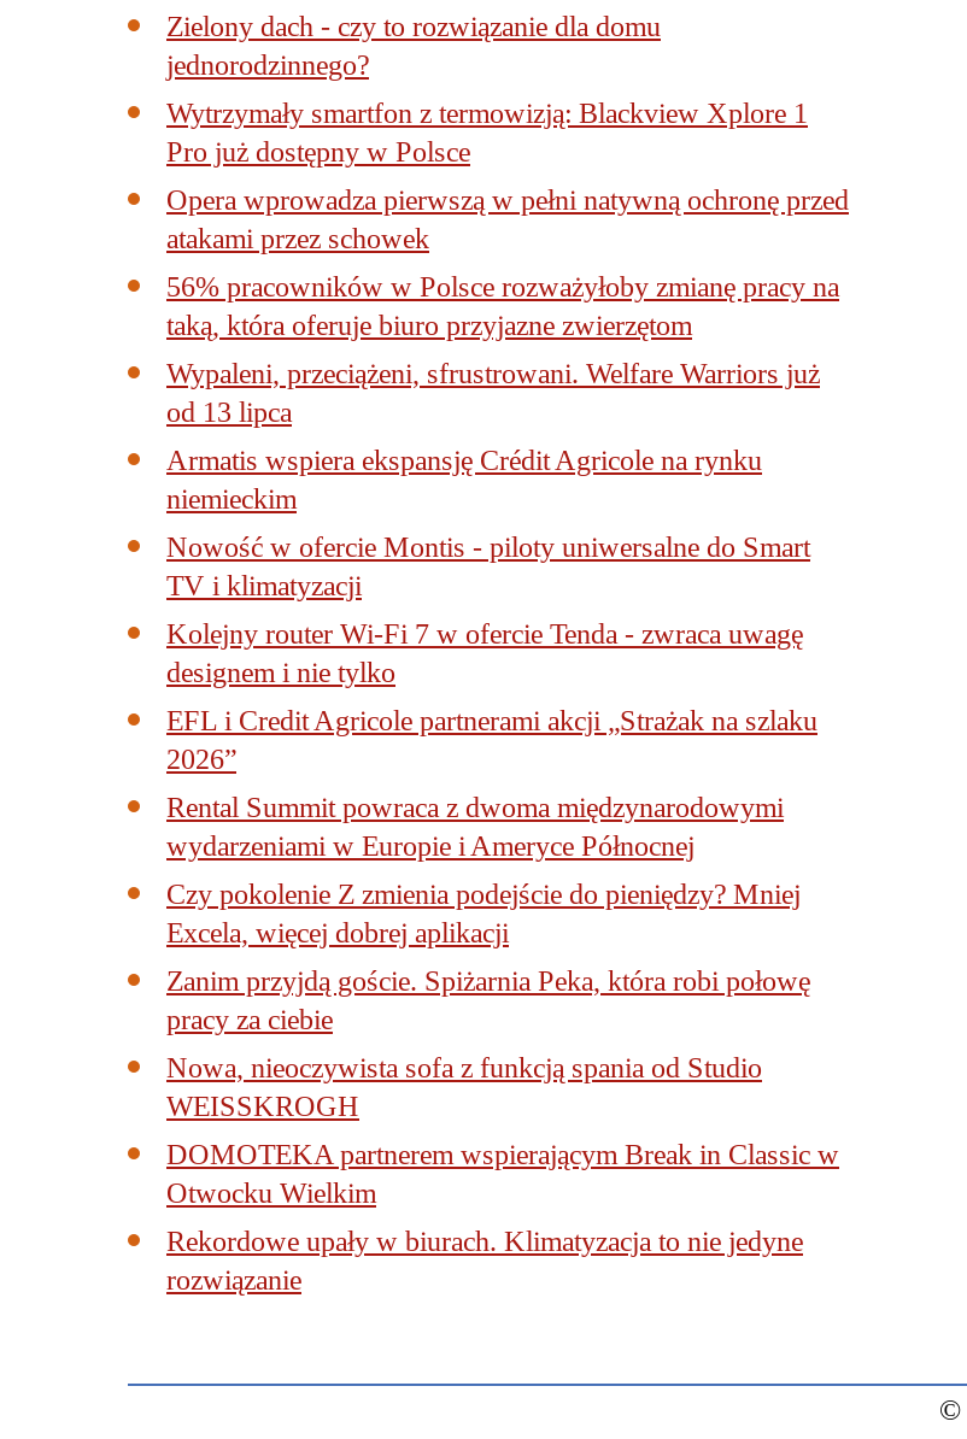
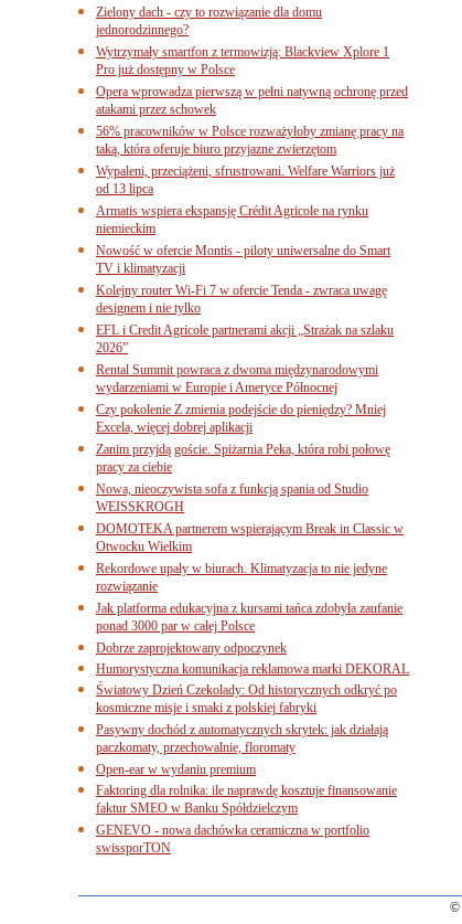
none -> [96,600,409,858] Jak platforma edukacyjna z kursami tańca zdobyła zaufanie | ponad 3000 par w całej Polsce | Dobrze zaprojektowany odpoczynek | Humorystyczna komunikacja reklamowa marki DEKORAL | Światowy Dzień Czekolady: Od historycznych odkryć po | kosmiczne misje i smaki z polskiej fabryki | Pasywny dochód z automatycznych skrytek: jak działają | paczkomaty, przechowalnie, floromaty | Open-ear w wydaniu premium | Faktoring dla rolnika: ile naprawdę kosztuje finansowanie | faktur SMEO w Banku Spółdzielczym | GENEVO - nowa dachówka ceramiczna w portfolio | swissporTON

